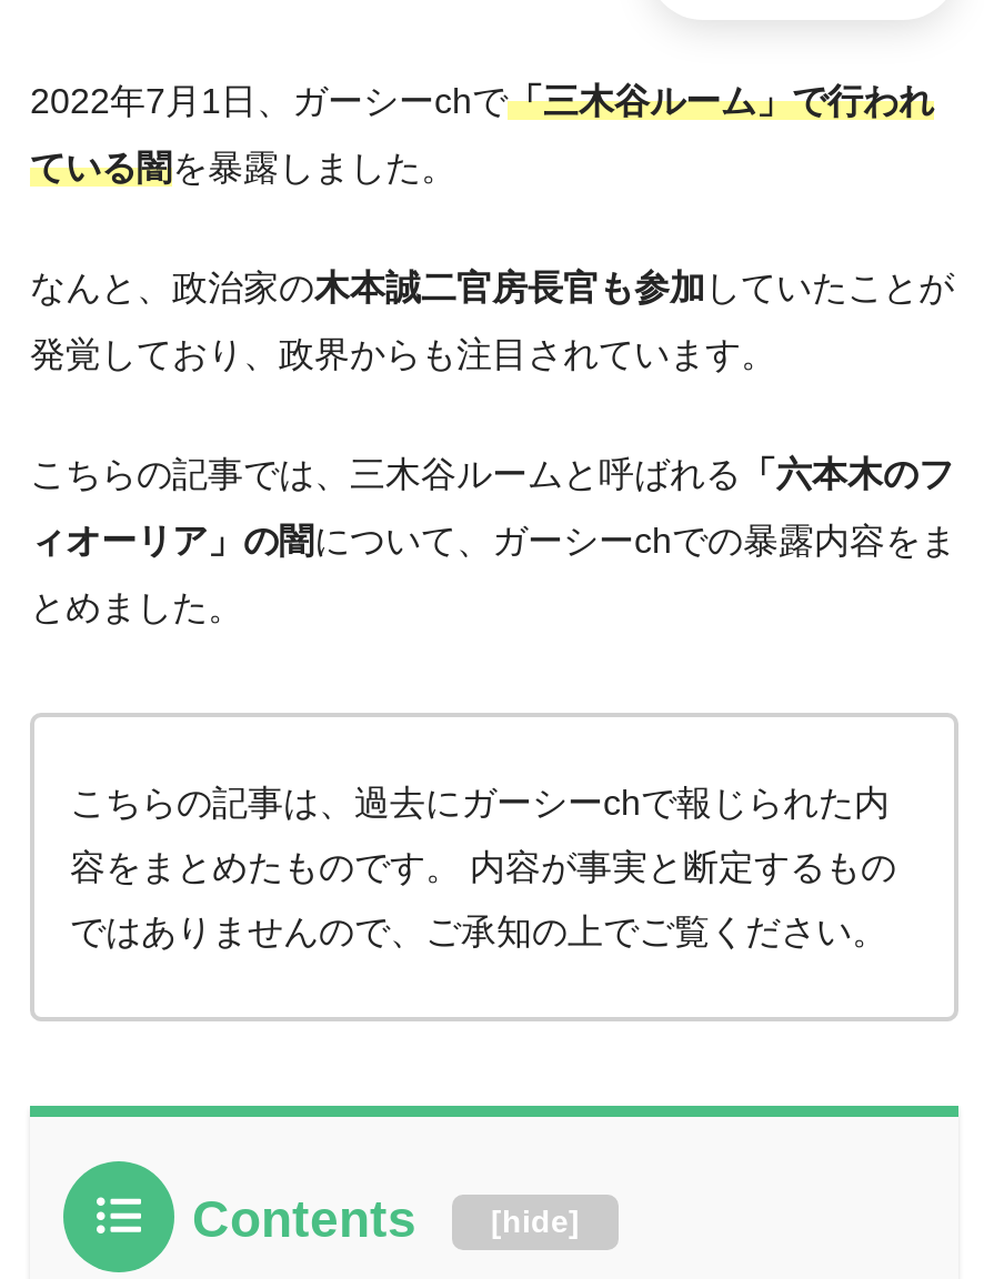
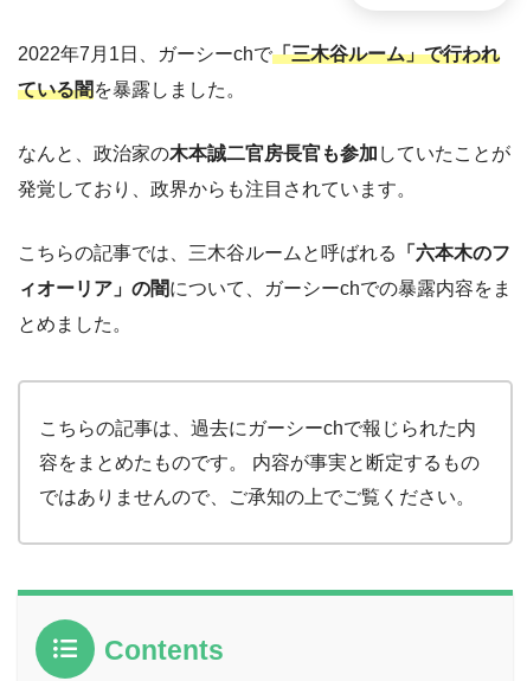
[491,1204,580,1239] [hide] -> none

